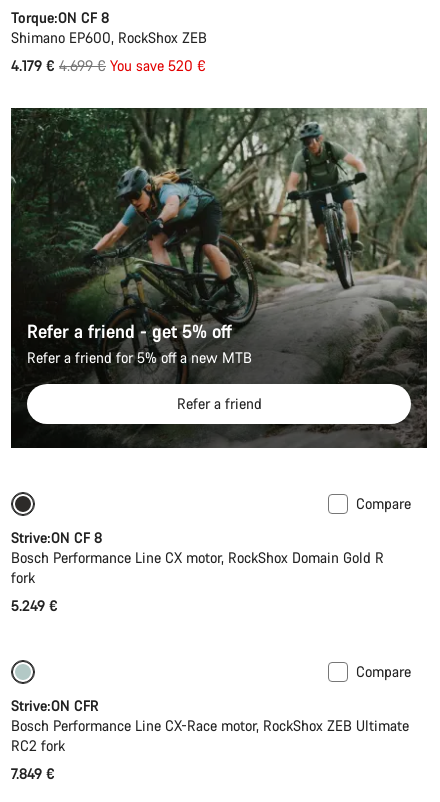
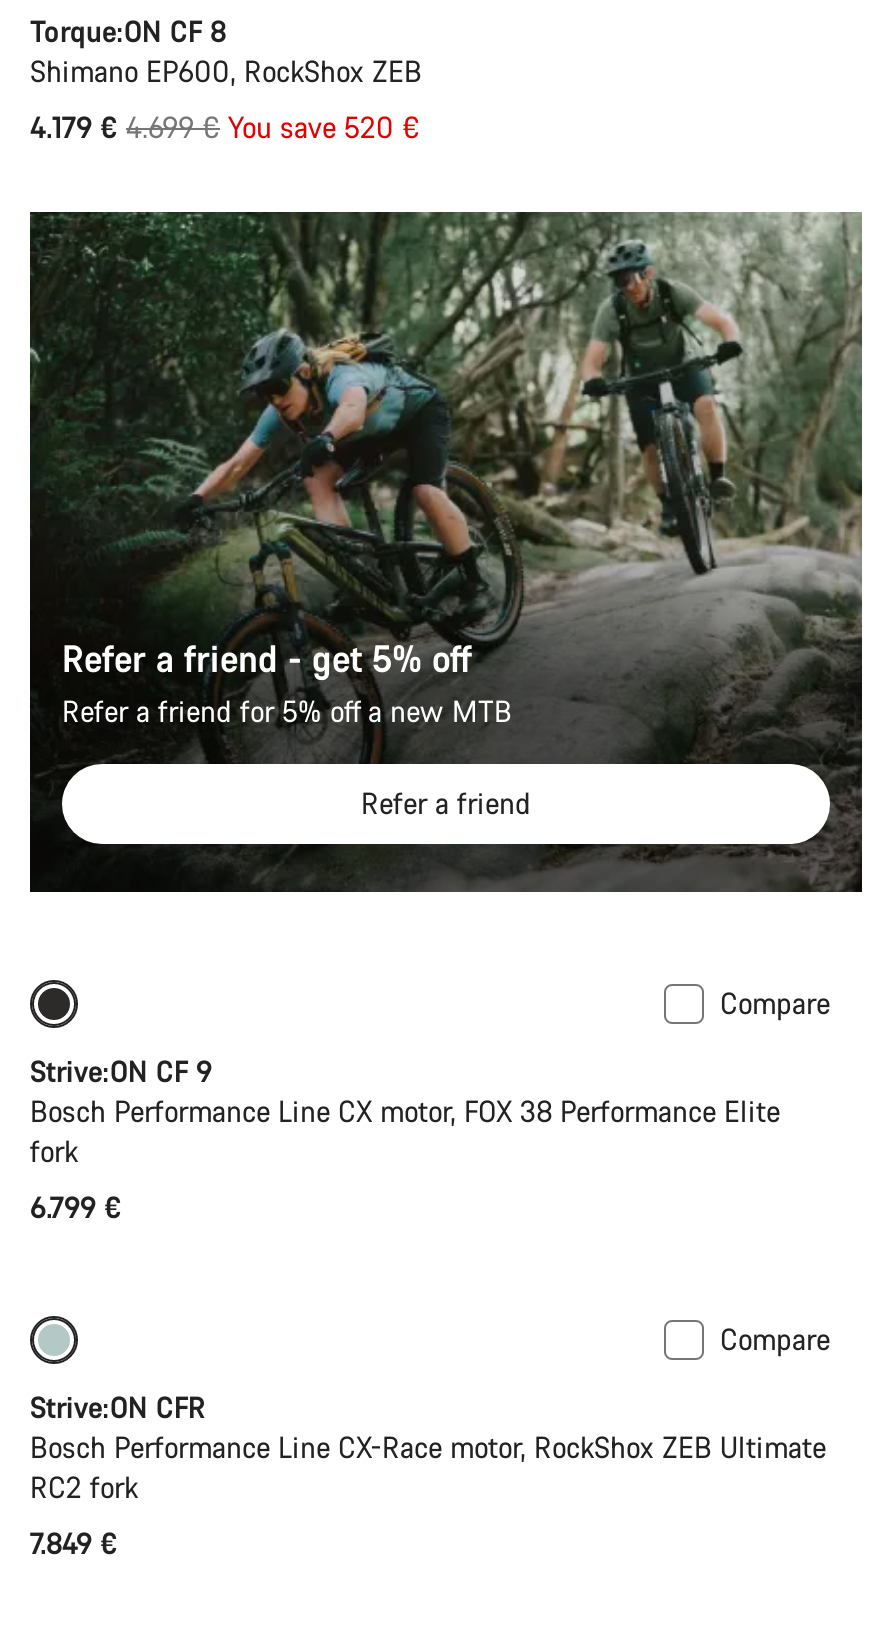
[11,528,102,547] Strive:ON CF 8 -> [30,1052,212,1090] Strive:ON CF 9
[11,548,384,567] Bosch Performance Line CX motor, RockShox Domain Gold R -> [30,1092,780,1130] Bosch Performance Line CX motor, FOX 38 Performance Elite
[11,596,58,615] 5.249 € -> [30,1188,122,1226] 6.799 €

